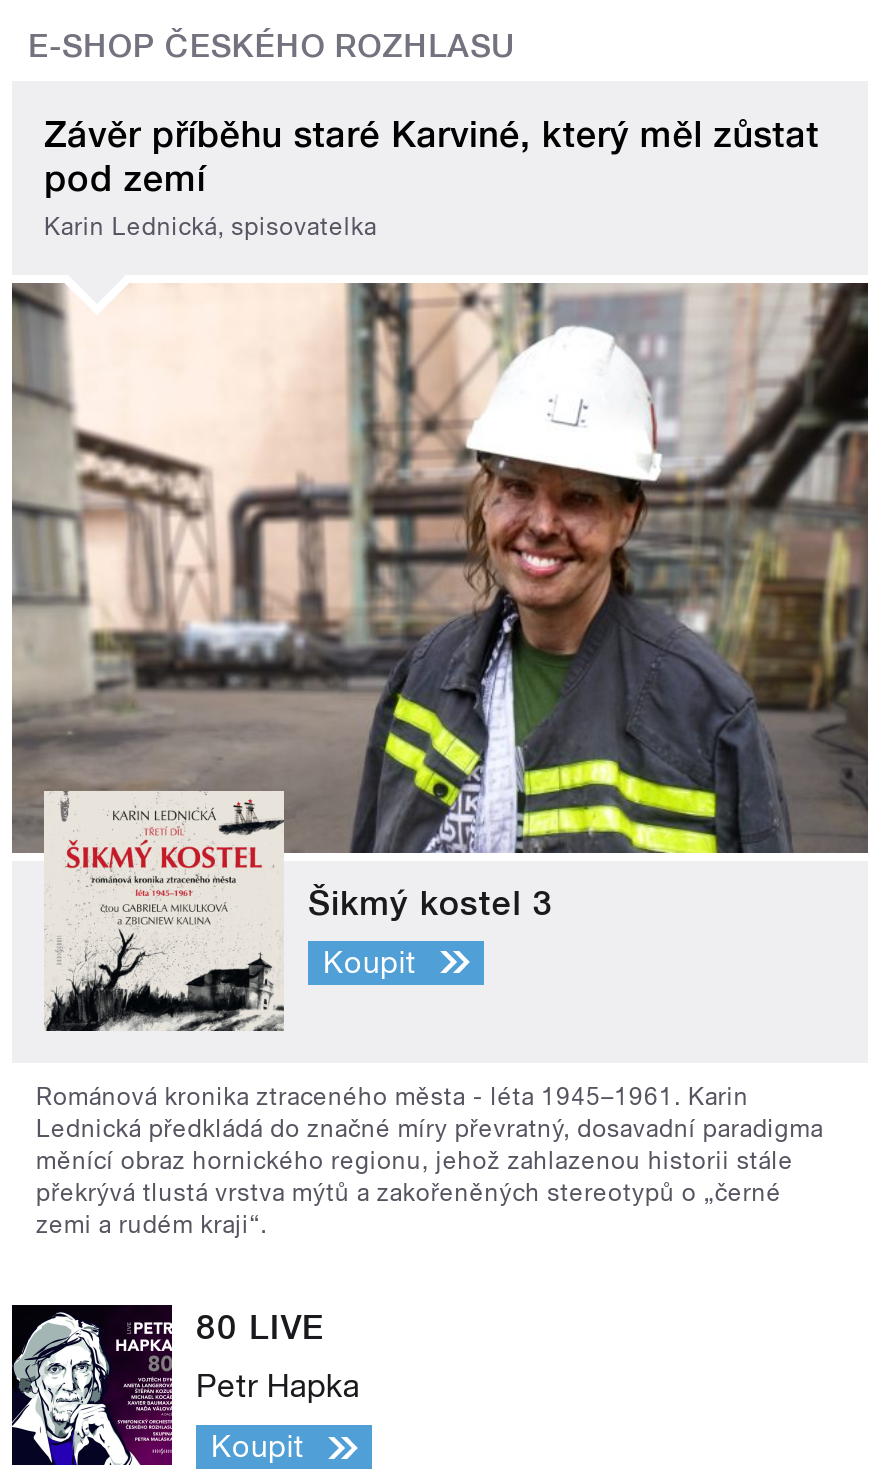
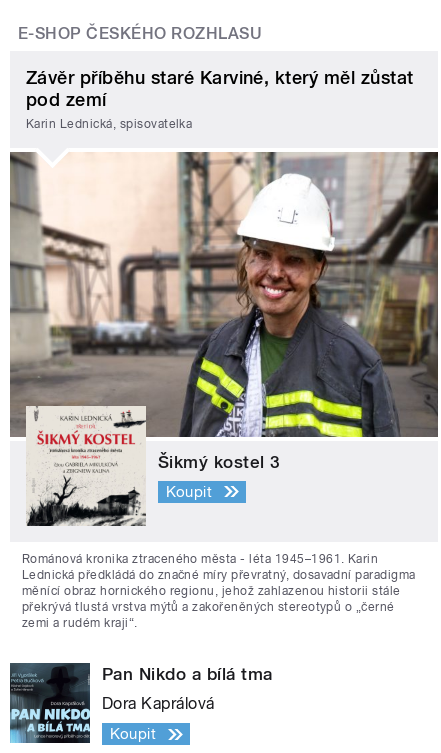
[10,1303,325,1467] [image] | 80 LIVE -> [9,662,273,744] [image] | Pan Nikdo a bílá tma
[196,1367,360,1405] Petr Hapka -> [102,694,215,713] Dora Kaprálová

